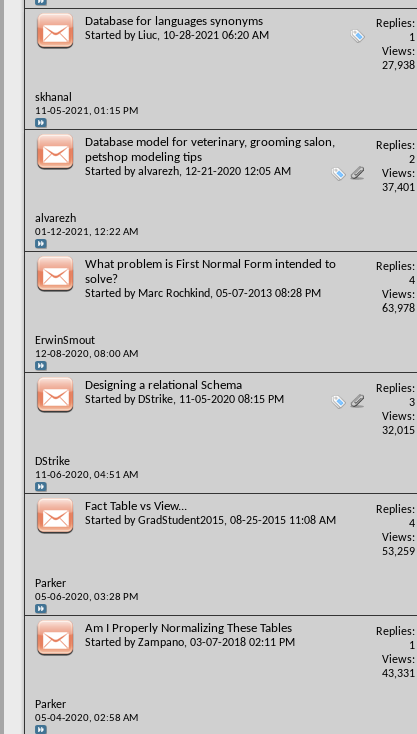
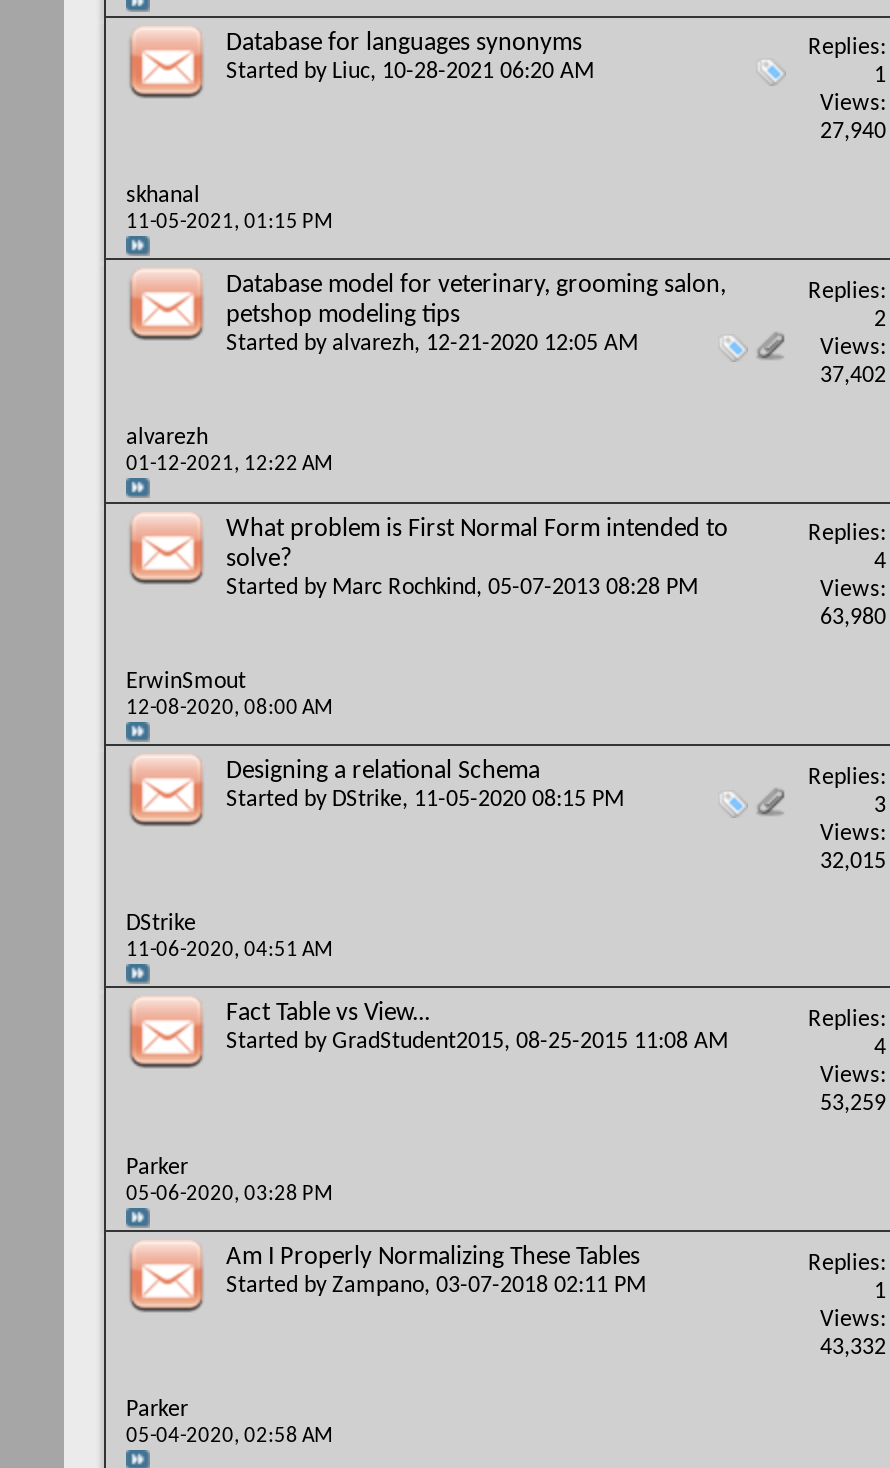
[382,60,415,72] 27,938 -> [820,121,886,145] 27,940
[382,182,415,194] 37,401 -> [820,364,886,388] 37,402
[382,303,415,315] 63,978 -> [820,606,886,630] 63,980
[382,668,415,680] 43,331 -> [820,1335,886,1359] 43,332

